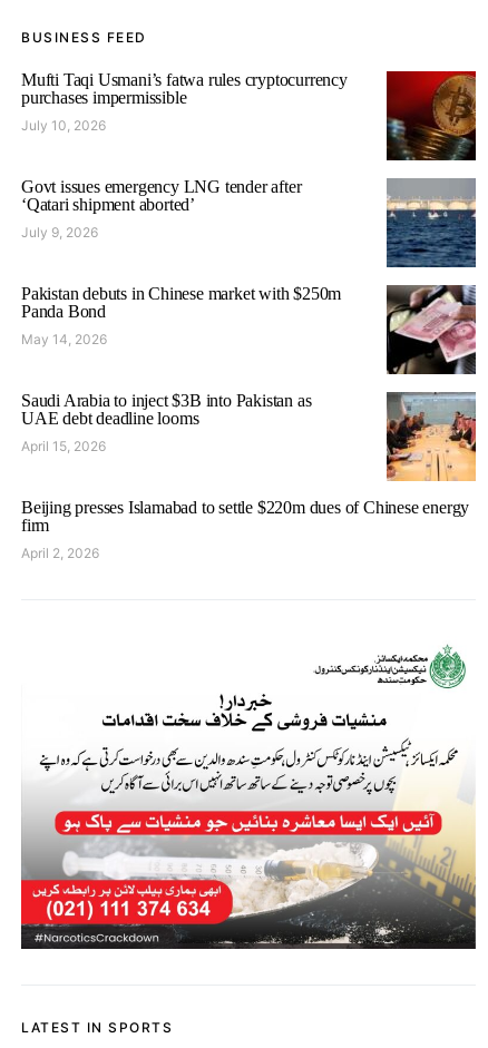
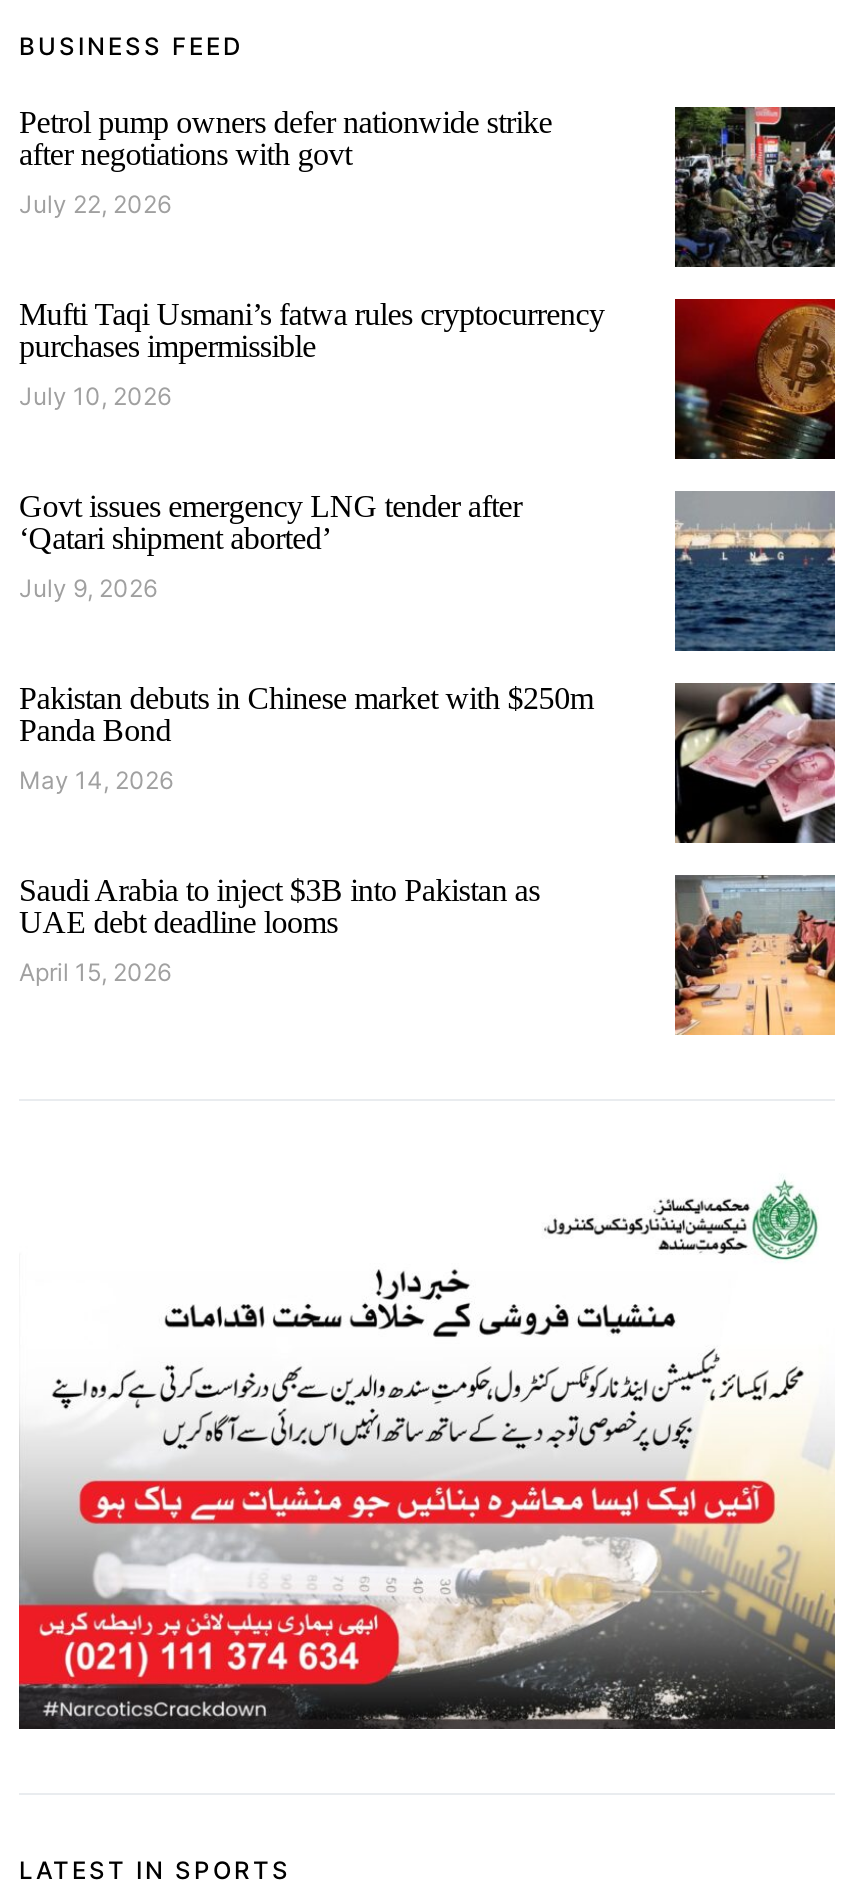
none -> [19,105,552,219] Petrol pump owners defer nationwide strike | after negotiations with govt | July 22, 2026
none -> [673,104,837,270] [image]
moved [21,70,478,454] -> [19,297,839,987]: [image] | Mufti Taqi Usmani’s fatwa rules cryptocurrency | purchases impermissible | ... | UAE debt deadline looms | April 15, 2026
[21,497,469,561] Beijing presses Islamabad to settle $220m dues of Chinese energy | firm | April 2, 2026 -> none

